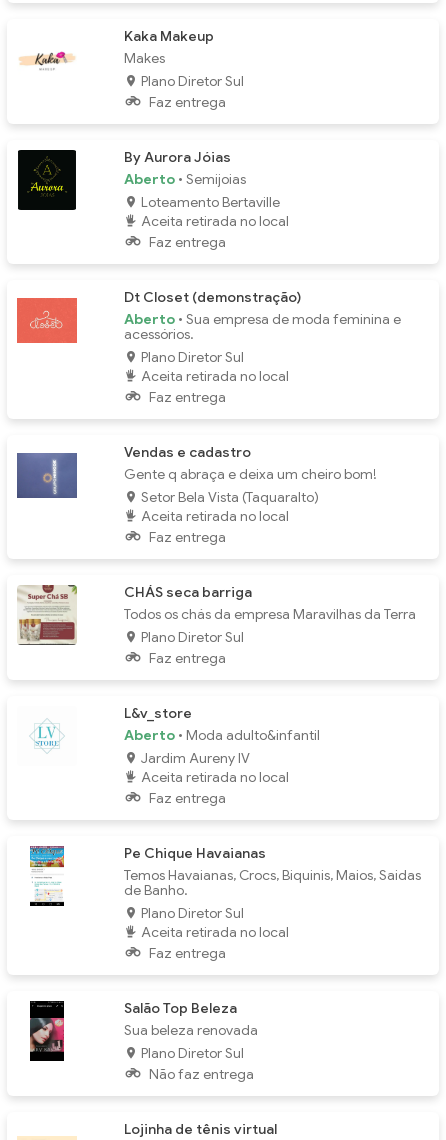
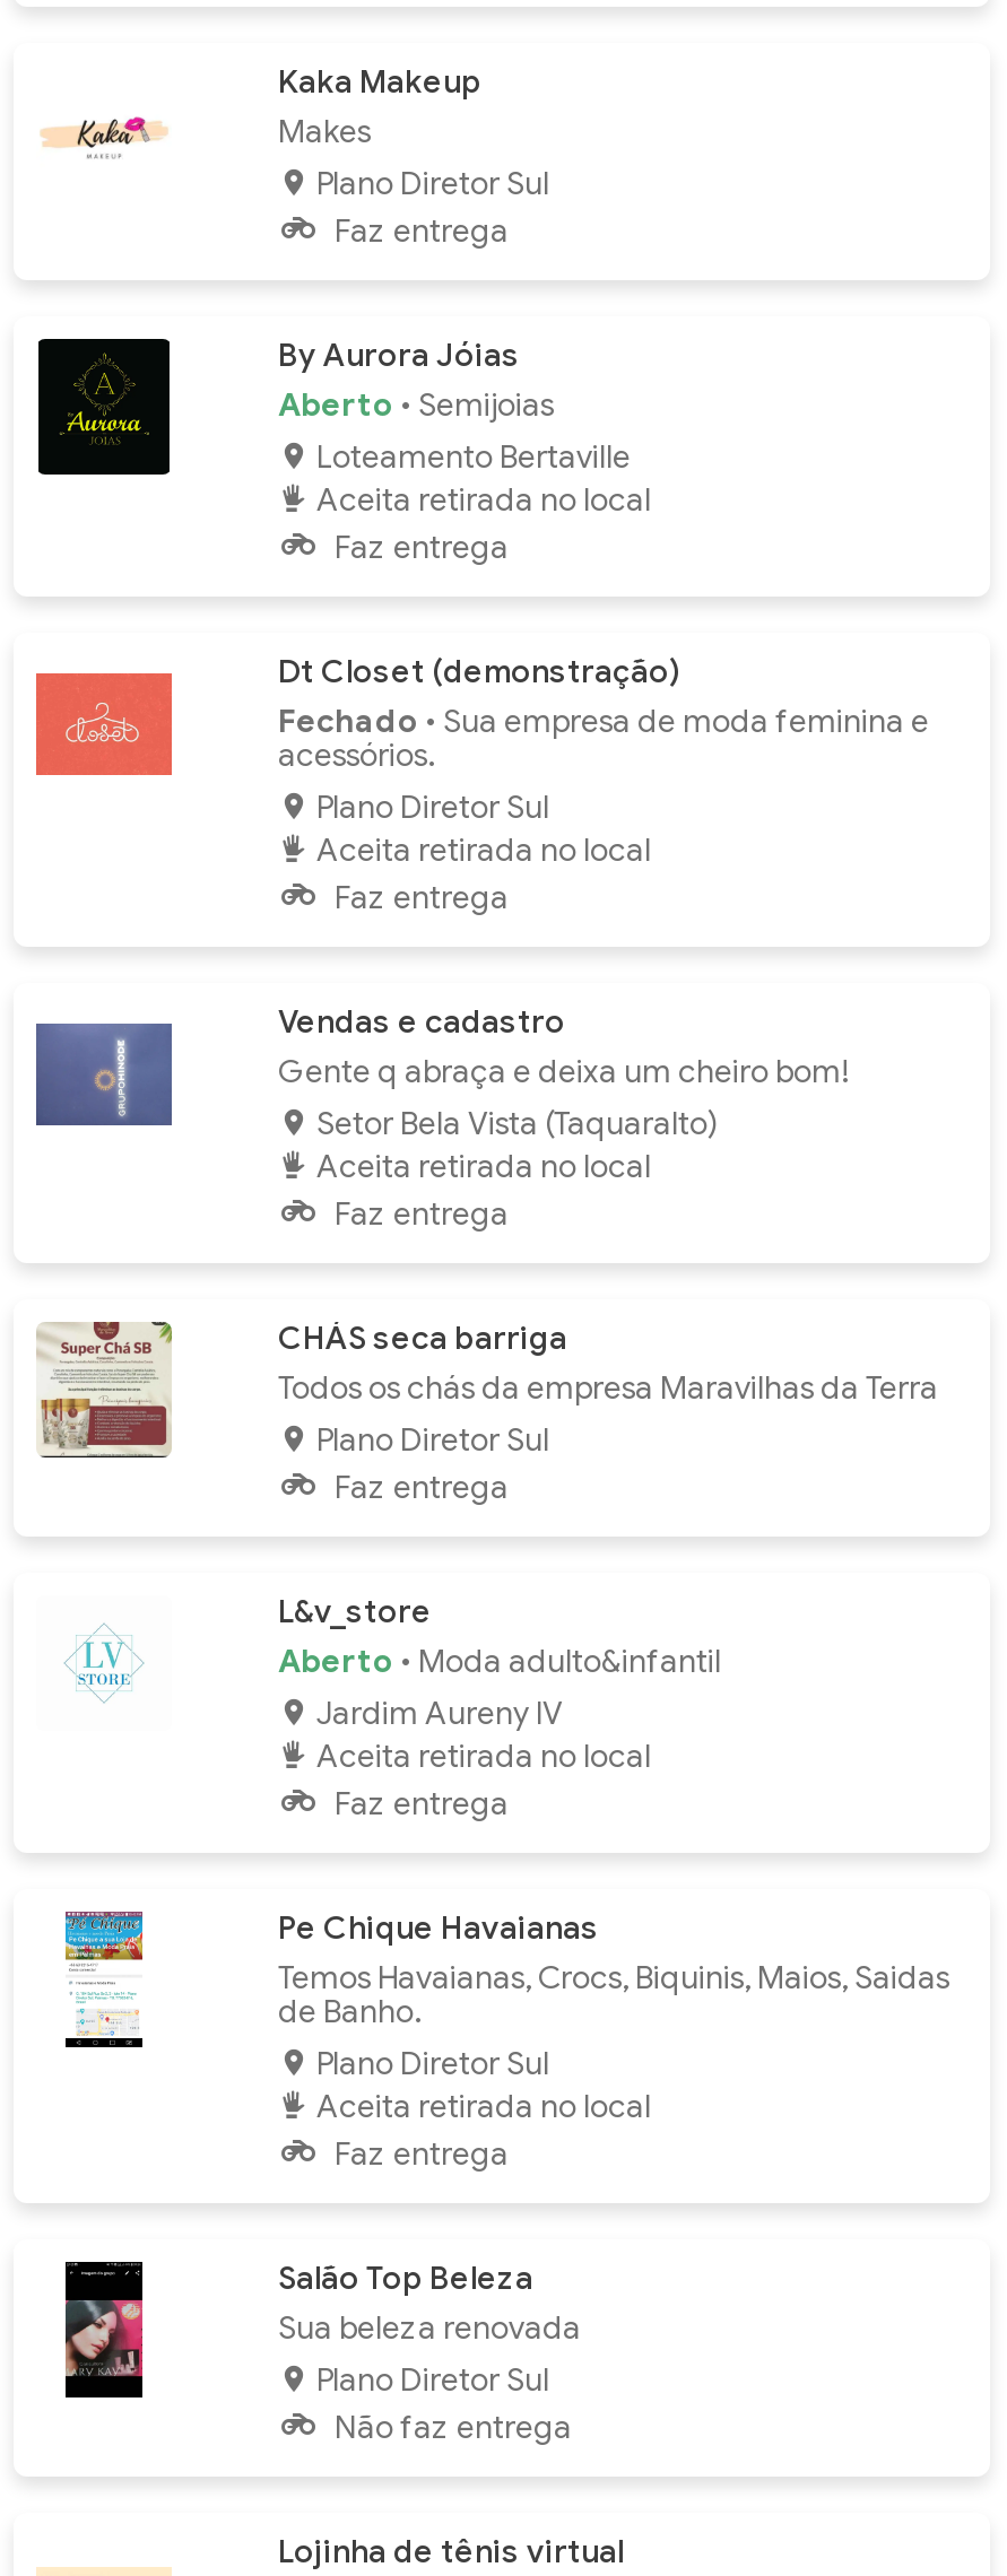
[124,310,401,328] Aberto • Sua empresa de moda feminina e -> [278,700,929,741] Fechado • Sua empresa de moda feminina e

